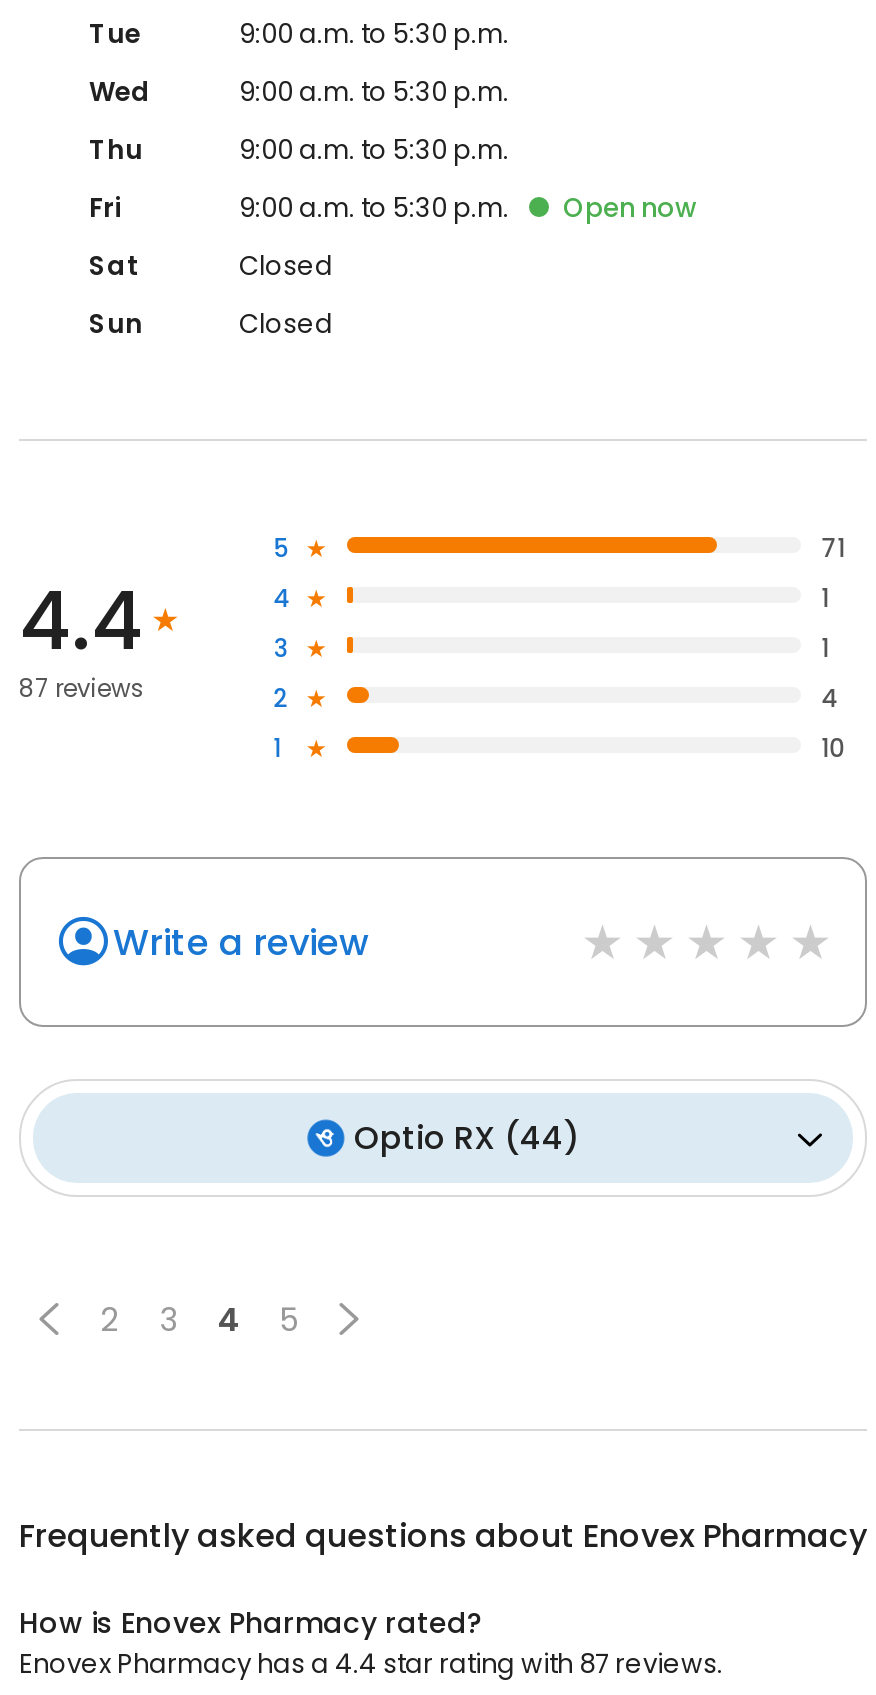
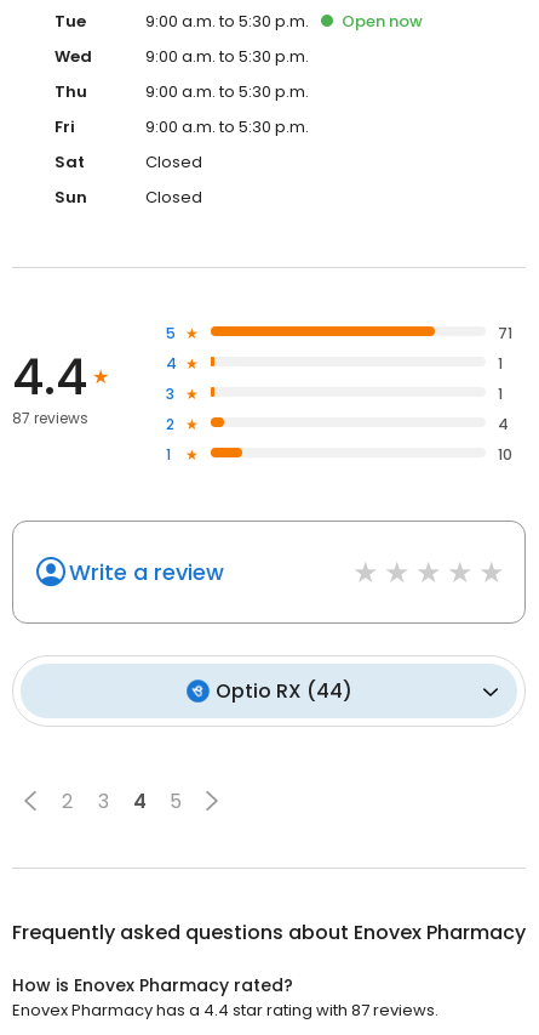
moved [563,189,697,227] -> [342,10,423,33]: Open now

